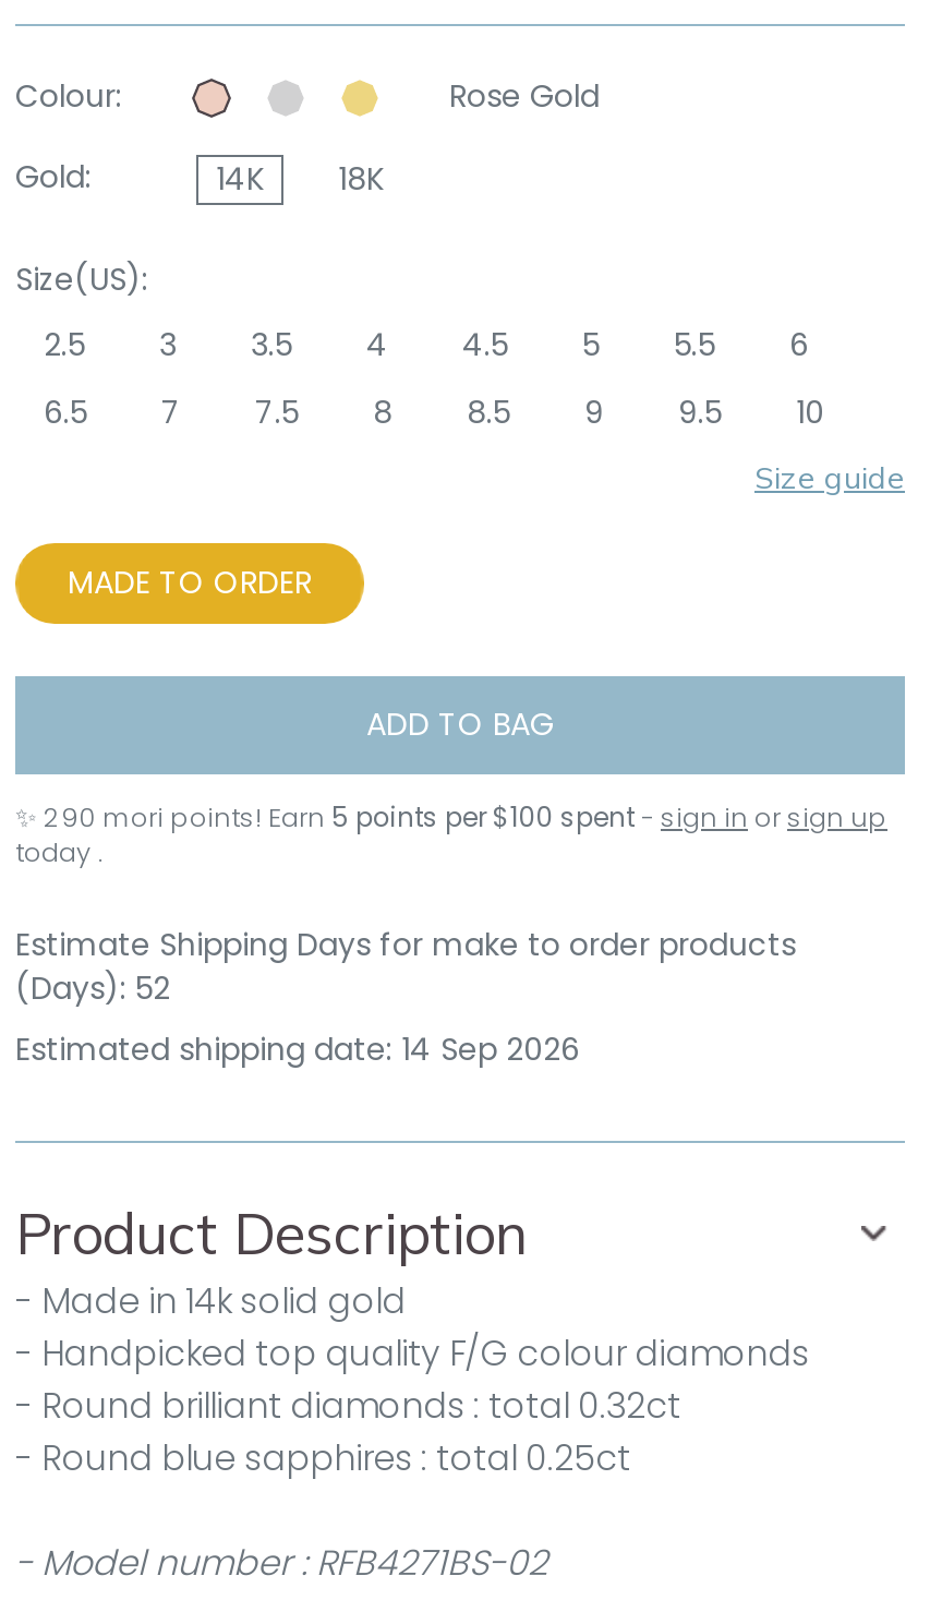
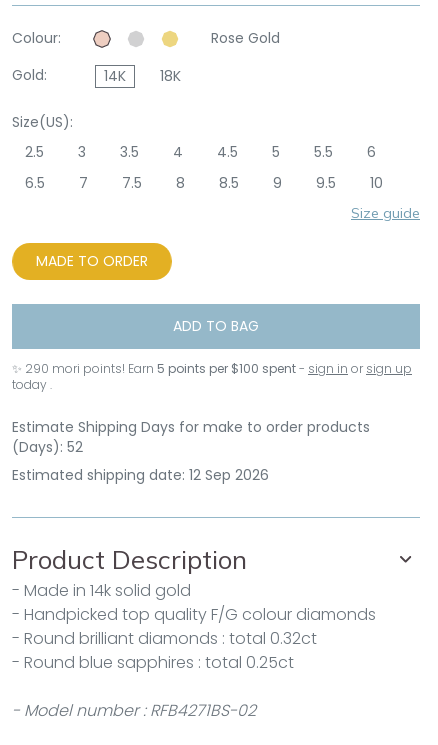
[15,1027,580,1071] Estimated shipping date: 14 Sep 2026 -> [12,465,269,485] Estimated shipping date: 12 Sep 2026

